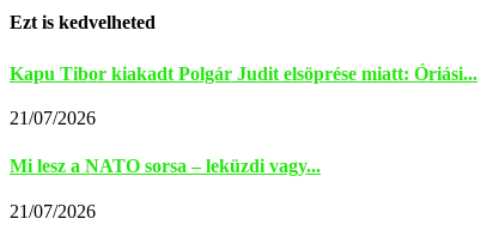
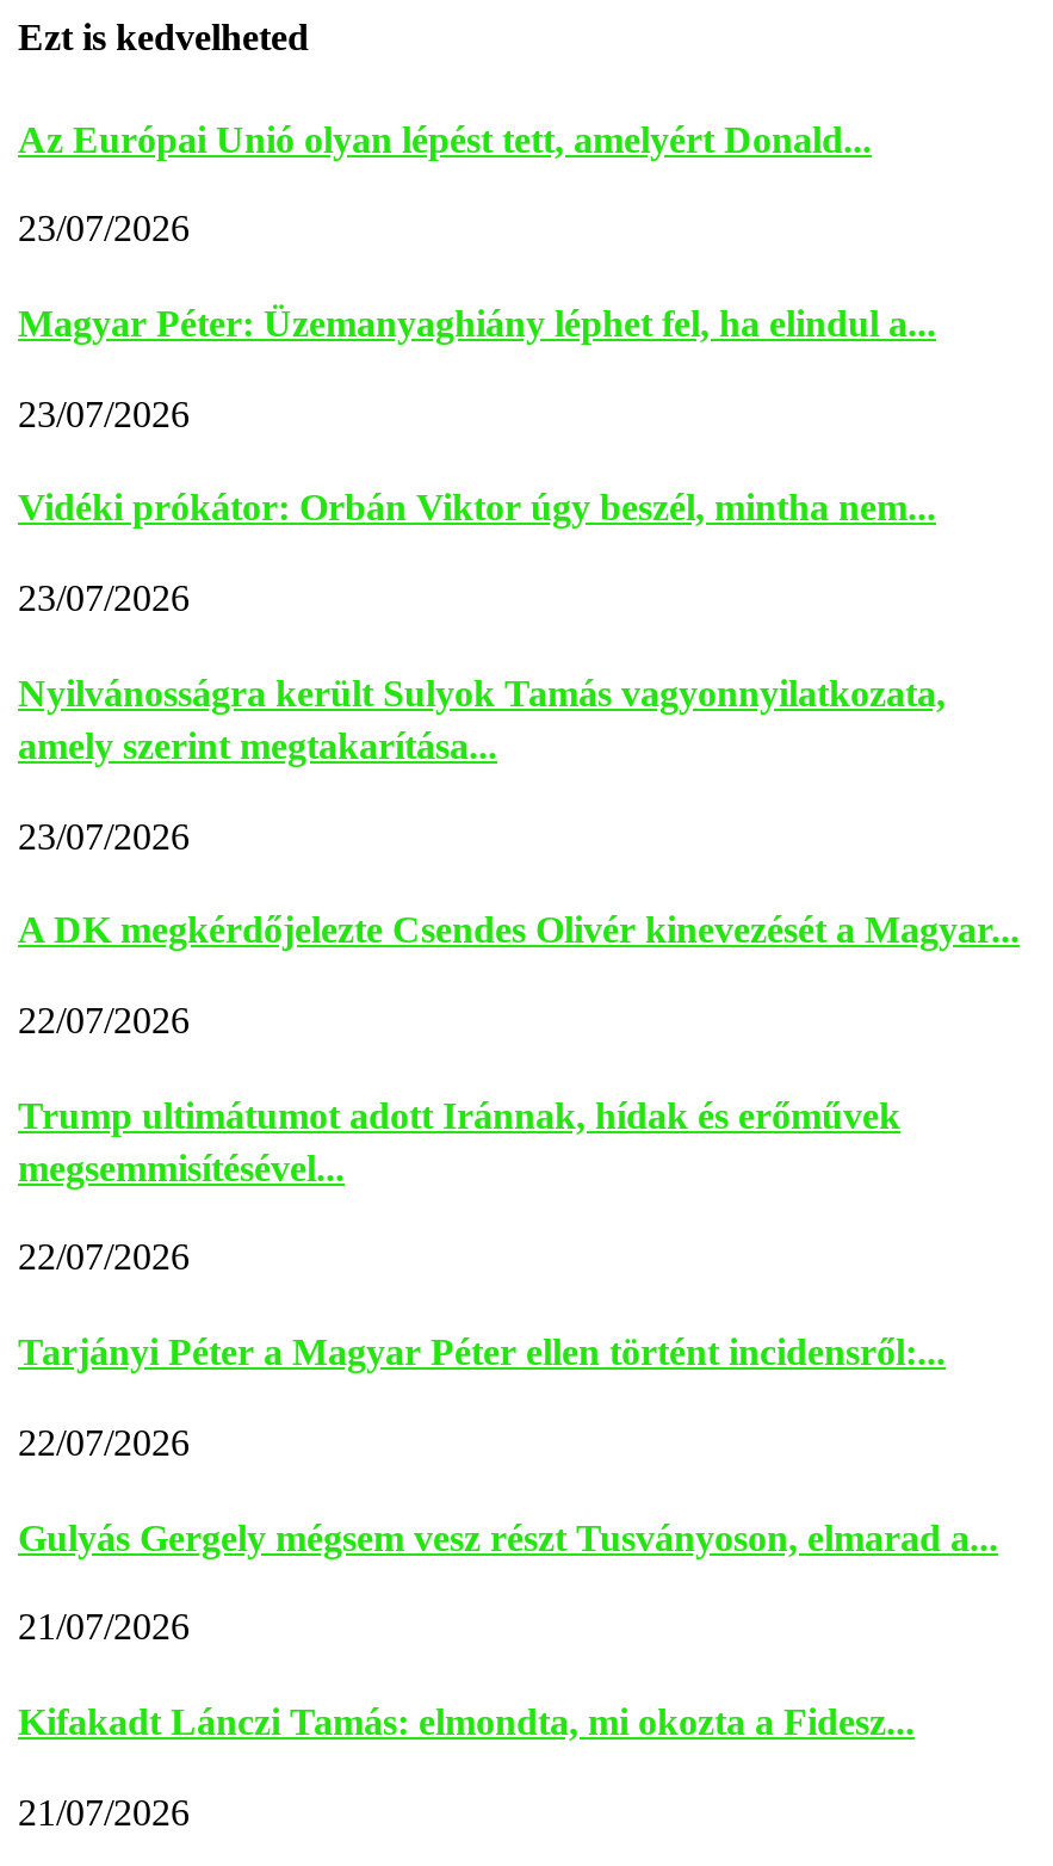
[10,63,477,83] Kapu Tibor kiakadt Polgár Judit elsöprése miatt: Óriási... -> [18,118,1020,1557] Az Európai Unió olyan lépést tett, amelyért Donald... | 23/07/2026 | Magyar Péter: Üzemanyaghiány léphet fel, ha elindul a... | 23/07/2026 | Vidéki prókátor: Orbán Viktor úgy beszél, mintha nem... | 23/07/2026 | Nyilvánosságra került Sulyok Tamás vagyonnyilatkozata, | amely szerint megtakarítása... | 23/07/2026 | A DK megkérdőjelezte Csendes Olivér kinevezését a Magyar... | 22/07/2026 | Trump ultimátumot adott Iránnak, hídak és erőművek | megsemmisítésével... | 22/07/2026 | Tarjányi Péter a Magyar Péter ellen történt incidensről:... | 22/07/2026 | Gulyás Gergely mégsem vesz részt Tusványoson, elmarad a...
[10,156,321,176] Mi lesz a NATO sorsa – leküzdi vagy... -> [18,1701,915,1742] Kifakadt Lánczi Tamás: elmondta, mi okozta a Fidesz...

